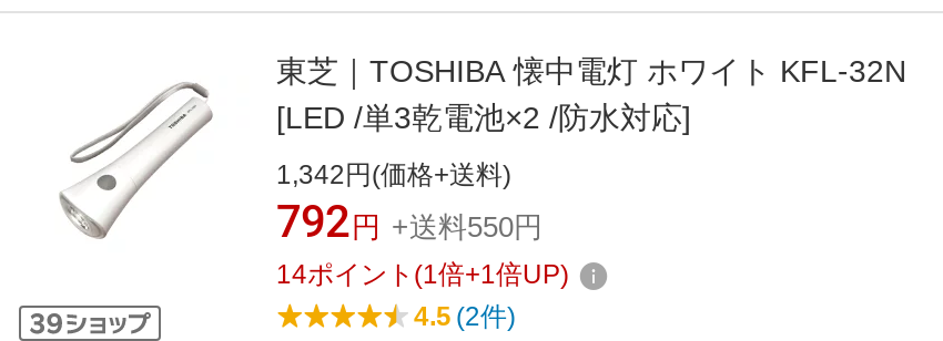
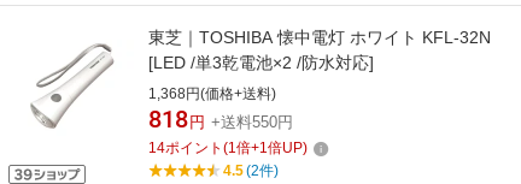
[276,159,511,190] 1,342円(価格+送料) -> [148,85,276,102] 1,368円(価格+送料)
[276,195,543,248] 792円 +送料550円 -> [148,105,293,133] 818円 +送料550円

